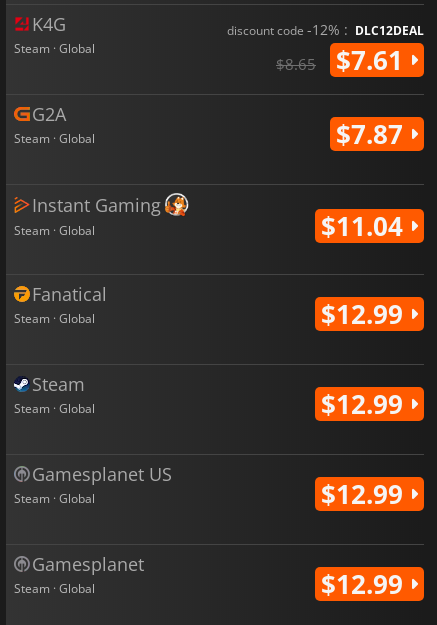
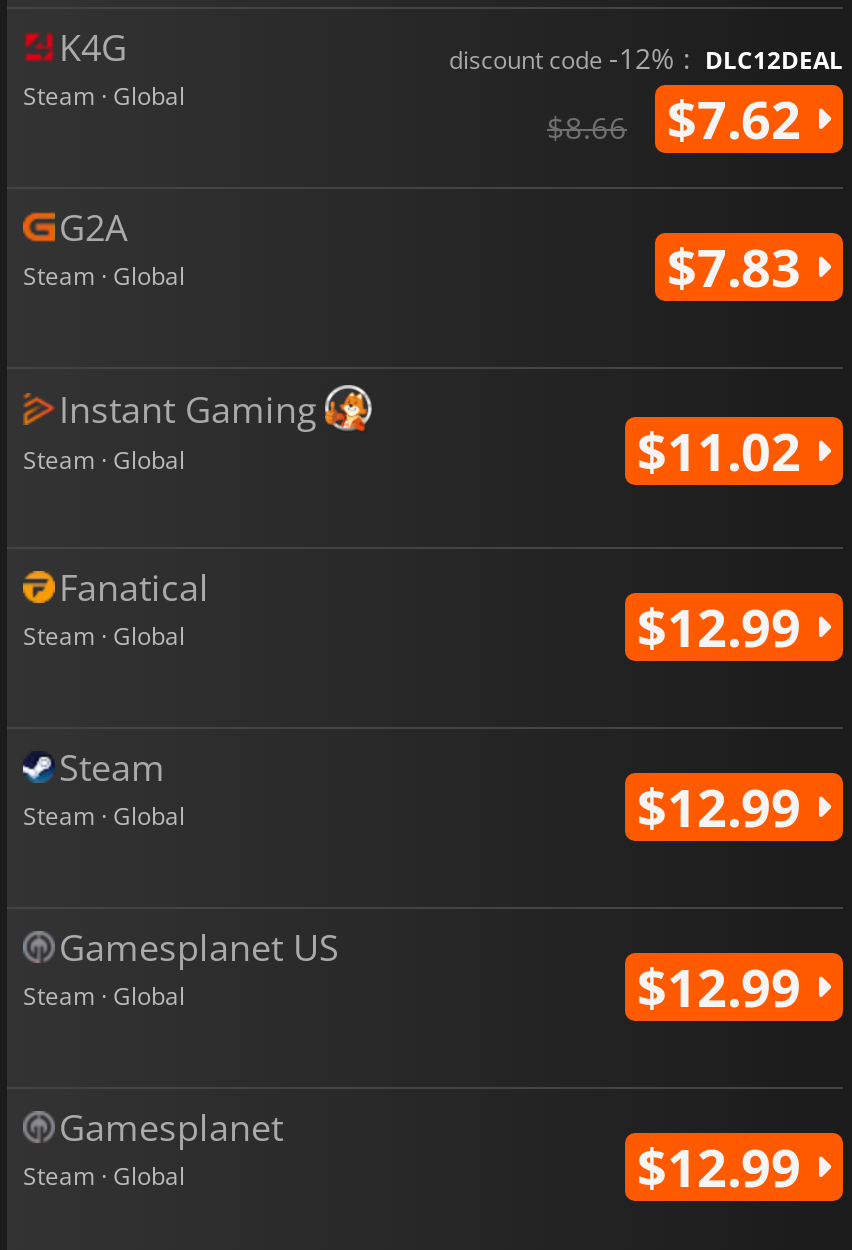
[336,42,410,78] $7.61 -> [667,82,815,154] $7.62
[276,54,316,74] $8.65 -> [547,106,627,146] $8.66
[336,116,410,152] $7.87 -> [667,230,815,302] $7.83
[321,208,410,244] $11.04 -> [637,414,815,486] $11.02

